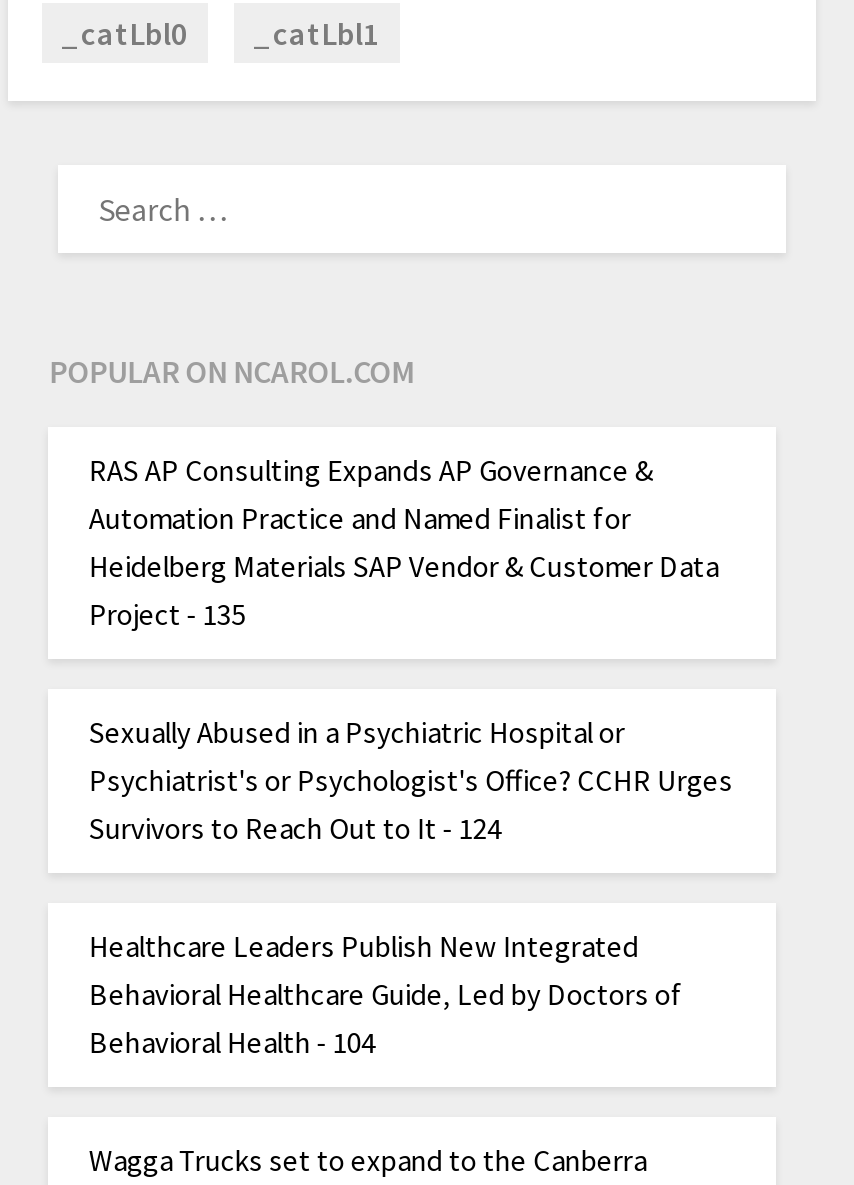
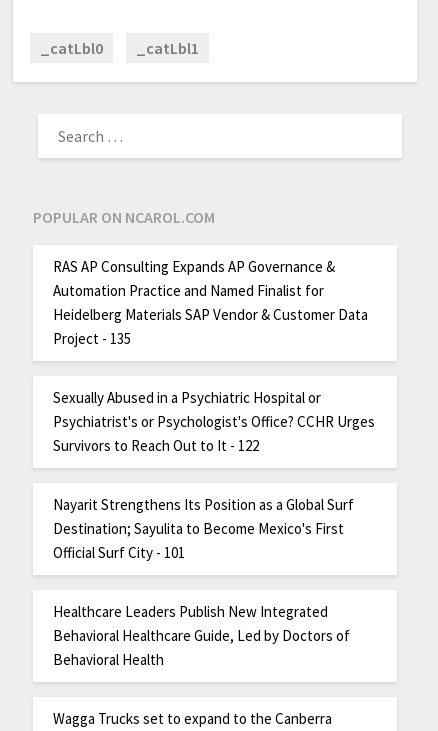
[89,809,501,847] Survivors to Reach Out to It - 124 -> [53,436,354,562] Survivors to Reach Out to It - 122 | Nayarit Strengthens Its Position as a Global Surf | Destination; Sayulita to Become Mexico's First | Official Surf City - 101
[89,1023,375,1061] Behavioral Health - 104 -> [53,650,164,669] Behavioral Health

